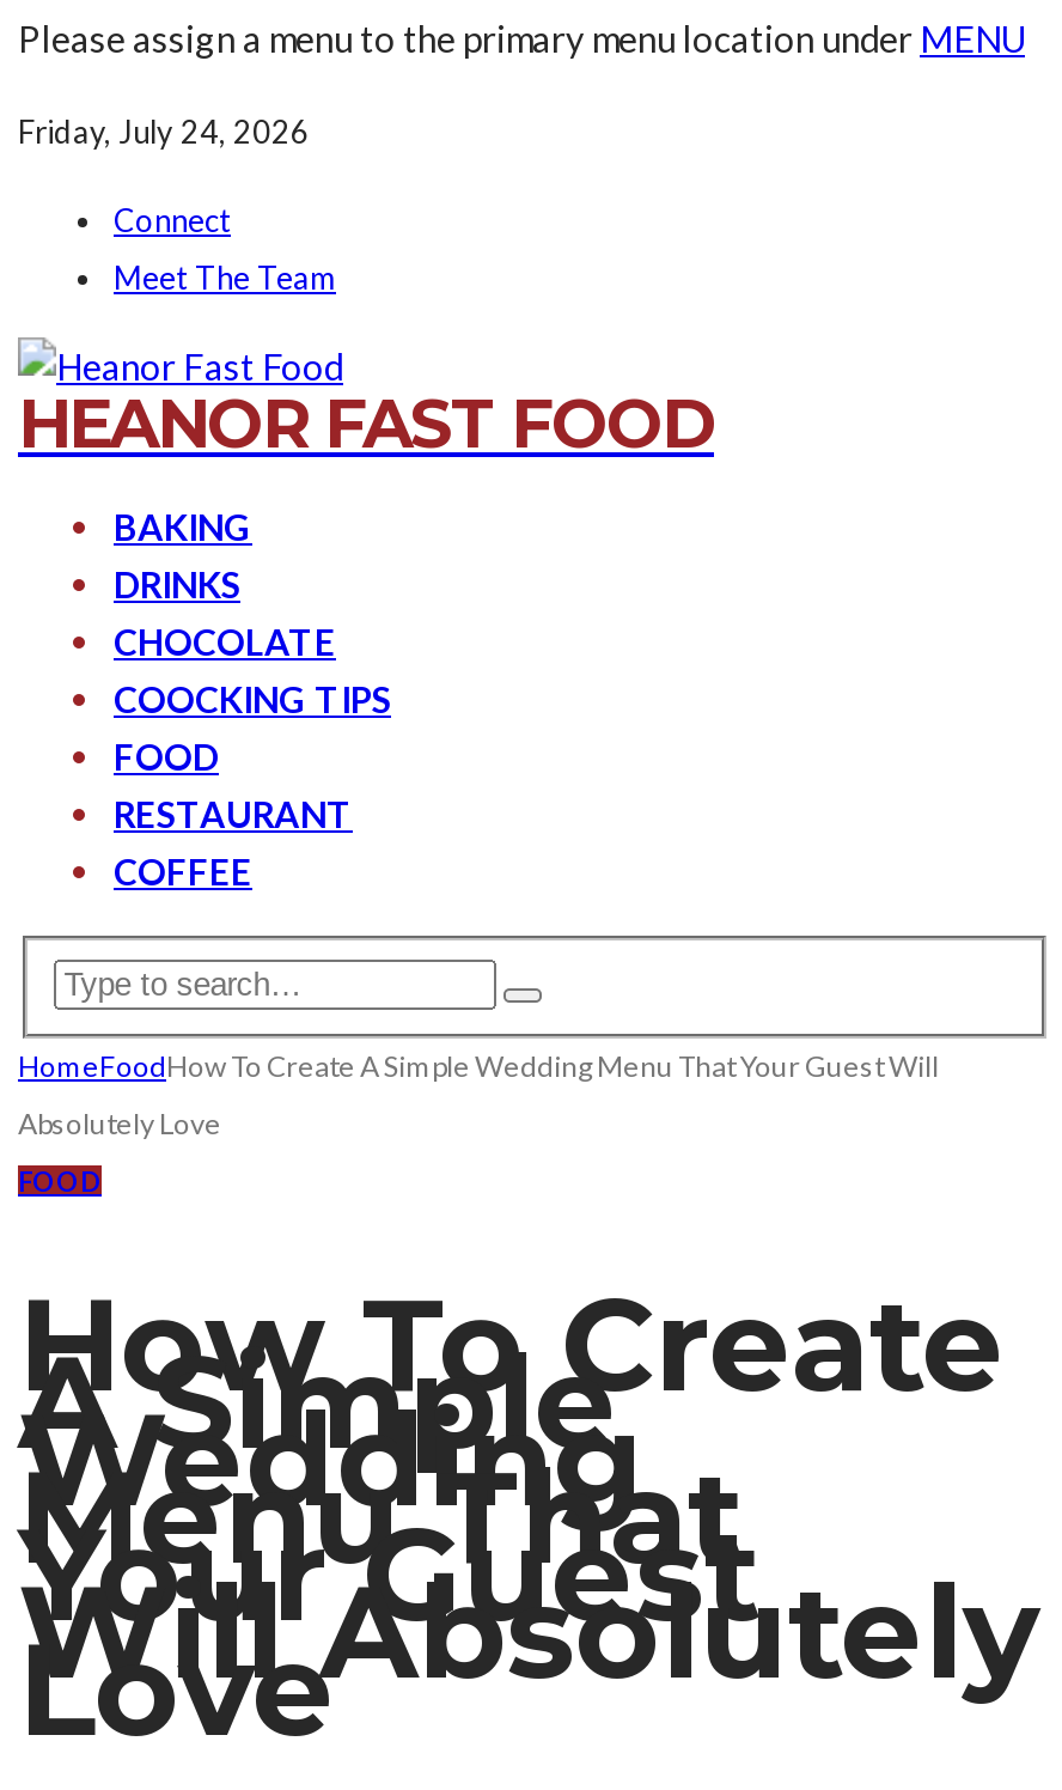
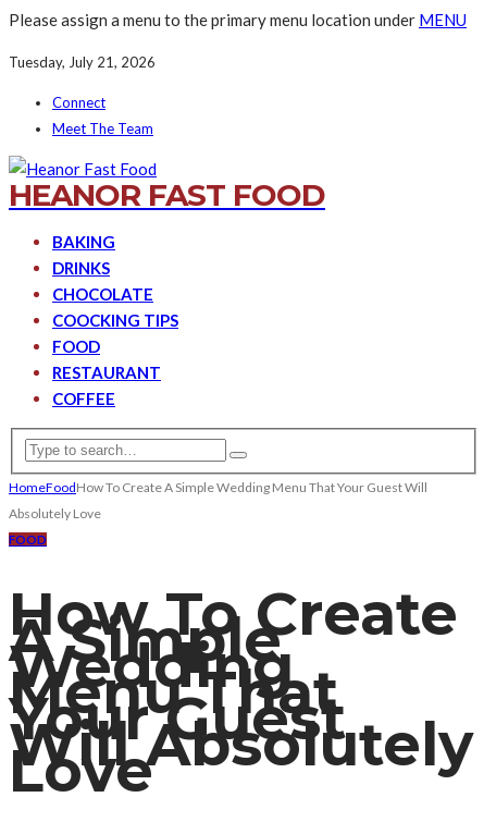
[18,112,310,151] Friday, July 24, 2026 -> [9,53,156,71] Tuesday, July 21, 2026

